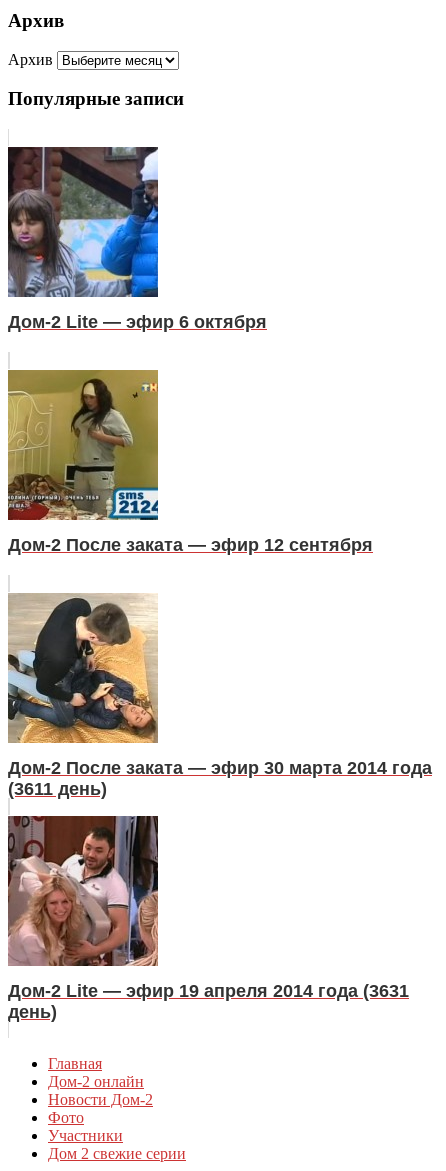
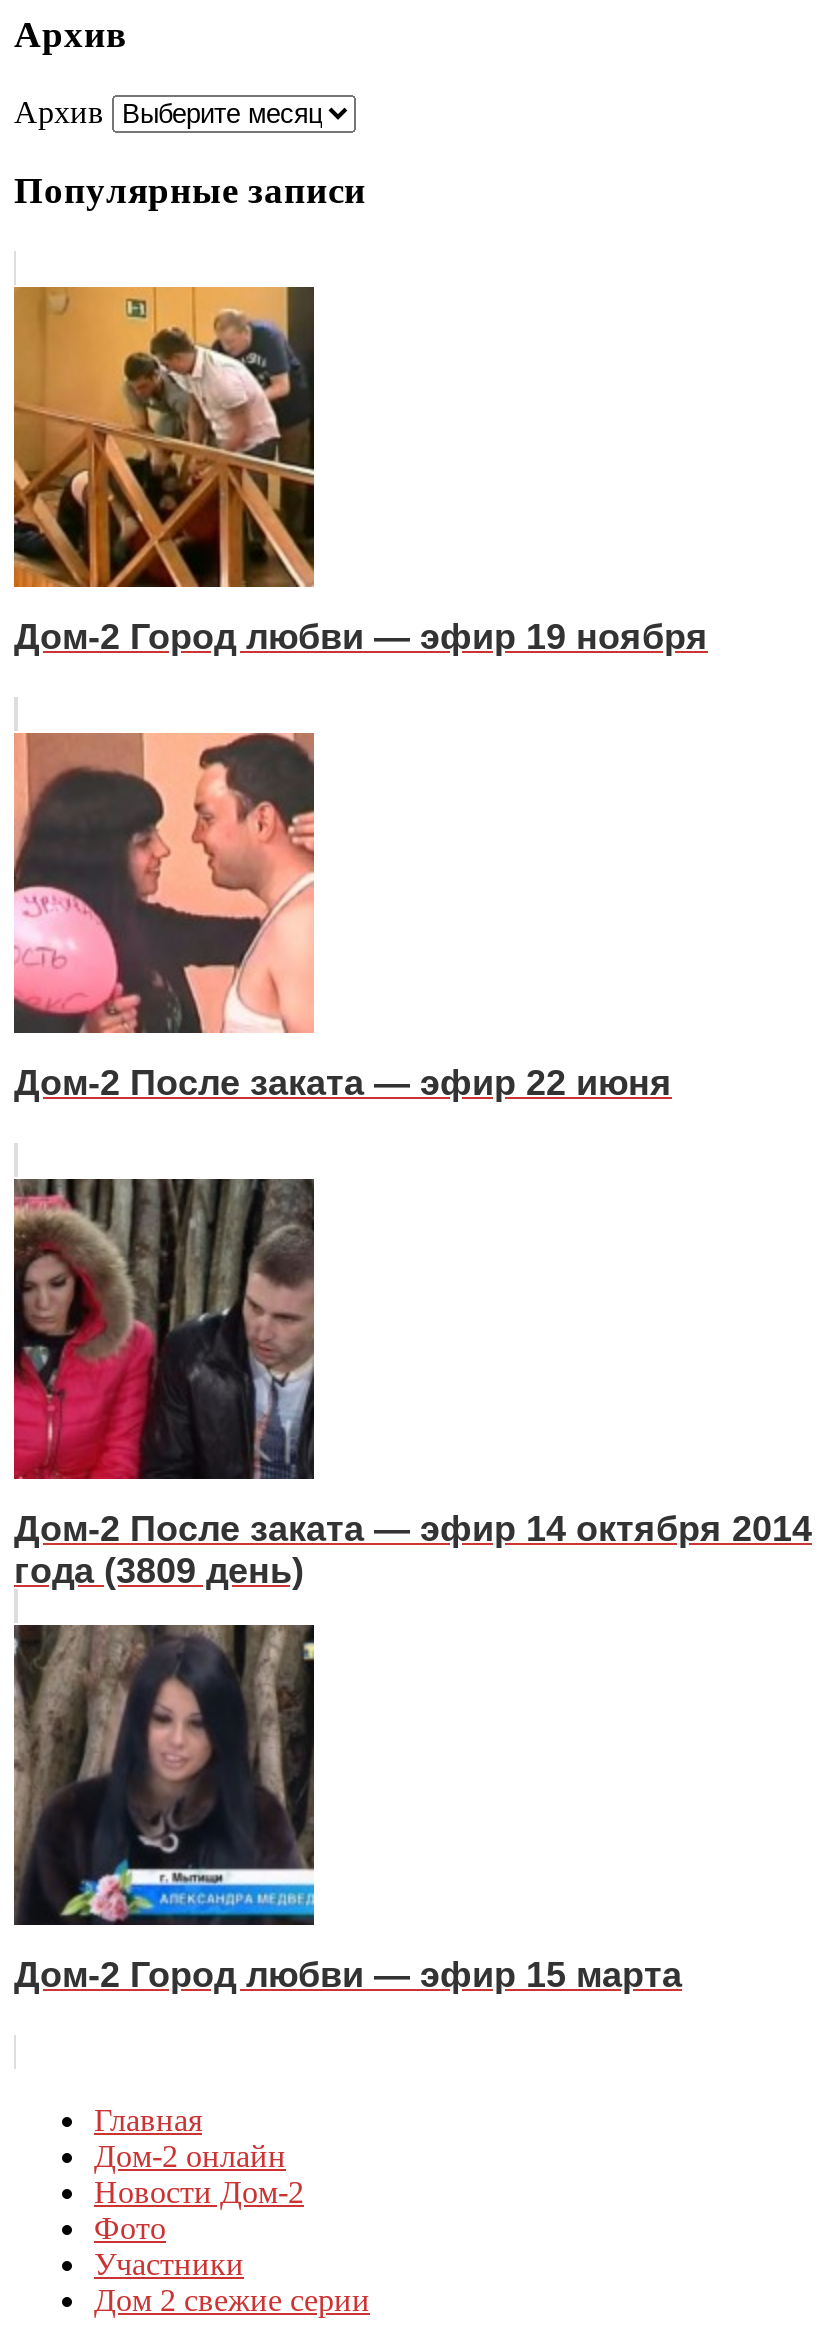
[7,146,267,332] [image] | Дом-2 Lite — эфир 6 октября -> [12,285,708,657] [image] | Дом-2 Город любви — эфир 19 ноября
[7,369,373,555] [image] | Дом-2 После заката — эфир 12 сентября -> [12,733,672,1103] [image] | Дом-2 После заката — эфир 22 июня
[7,593,432,799] [image] | Дом-2 После заката — эфир 30 марта 2014 года | (3611 день) -> [12,1177,812,1591] [image] | Дом-2 После заката — эфир 14 октября 2014 | года (3809 день)
[8,815,409,1022] [image] | Дом-2 Lite — эфир 19 апреля 2014 года (3631 | день) -> [14,1623,682,1995] [image] | Дом-2 Город любви — эфир 15 марта

